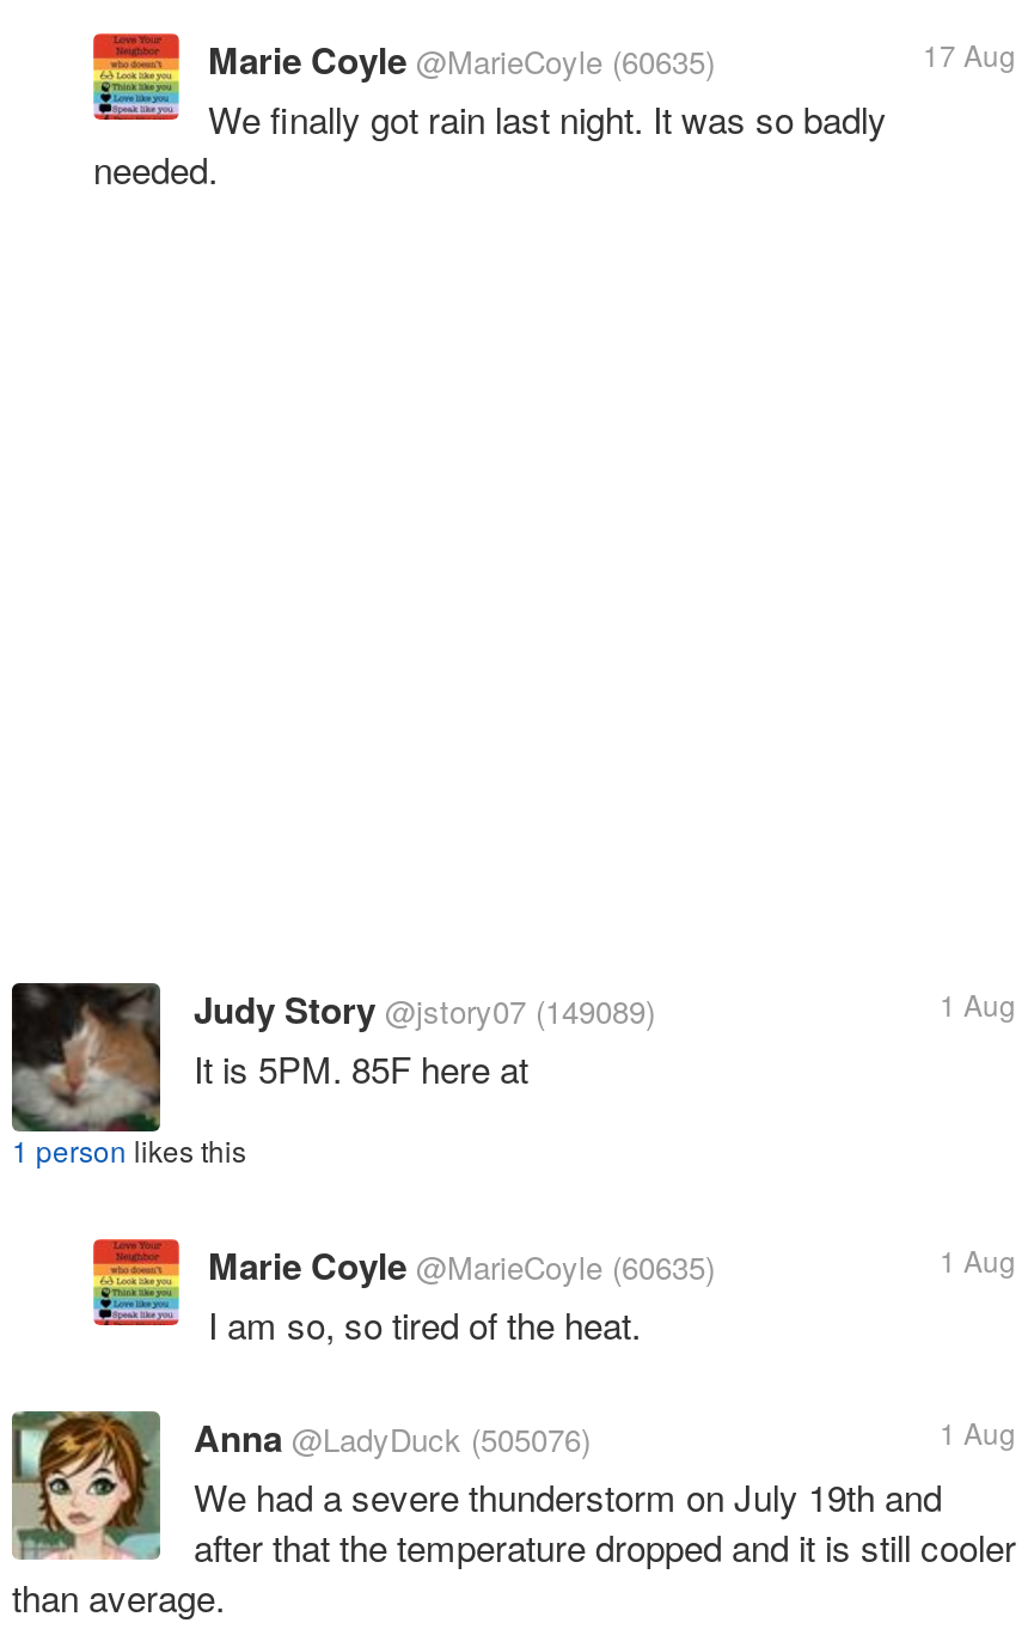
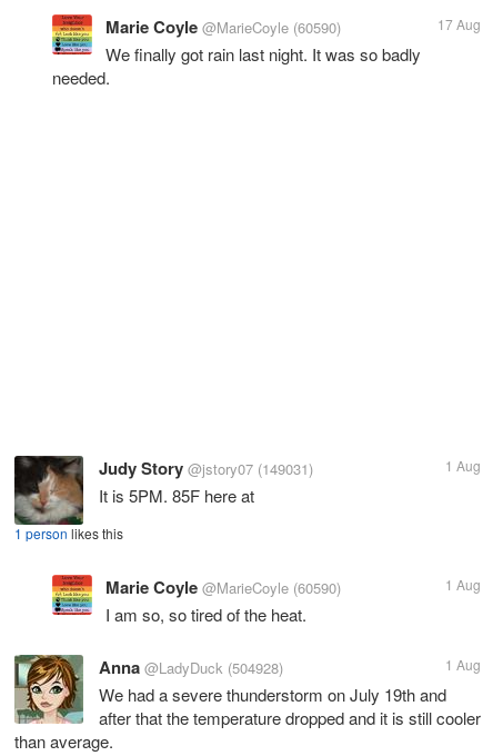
[208,33,715,86] Marie Coyle @MarieCoyle (60635) -> [105,14,341,39] Marie Coyle @MarieCoyle (60590)
[194,983,655,1036] Judy Story @jstory07 (149089) -> [99,456,313,480] Judy Story @jstory07 (149031)
[208,1239,715,1292] Marie Coyle @MarieCoyle (60635) -> [105,575,341,599] Marie Coyle @MarieCoyle (60590)
[194,1411,591,1464] Anna @LadyDuck (505076) -> [99,655,283,679] Anna @LadyDuck (504928)

